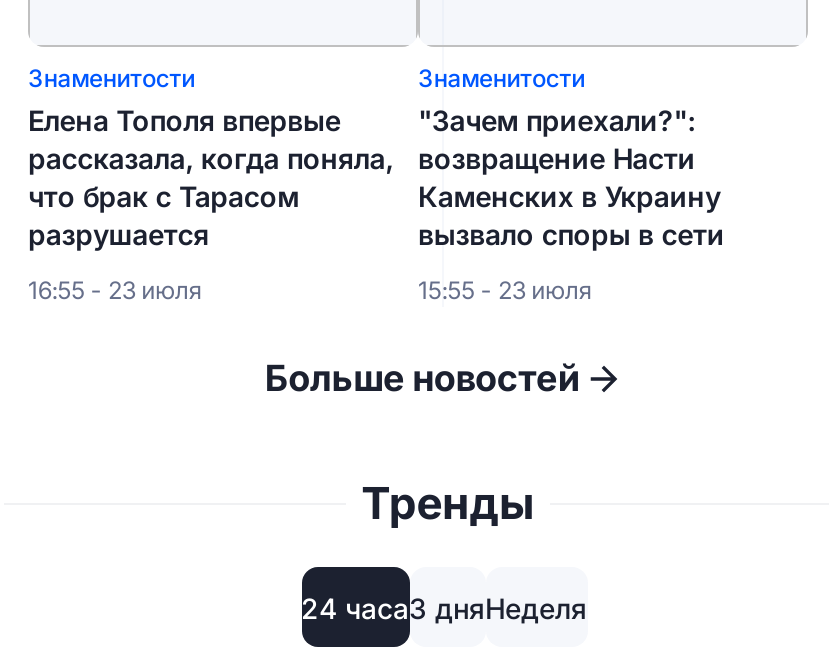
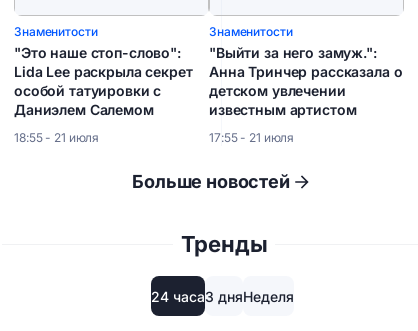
[28,103,393,251] Елена Тополя впервые | рассказала, когда поняла, | что брак с Тарасом | разрушается -> [14,44,193,118] "Это наше стоп-слово": | Lida Lee раскрыла секрет | особой татуировки с | Даниэлем Салемом
[418,103,724,251] "Зачем приехали?": | возвращение Насти | Каменских в Украину | вызвало споры в сети -> [209,44,402,118] "Выйти за него замуж.": | Анна Тринчер рассказала о | детском увлечении | известным артистом
[28,275,202,305] 16:55 - 23 июля -> [14,130,99,145] 18:55 - 21 июля
[418,275,592,305] 15:55 - 23 июля -> [209,130,294,145] 17:55 - 21 июля

